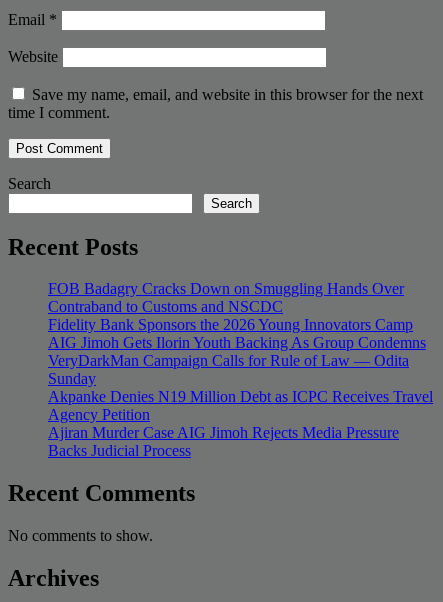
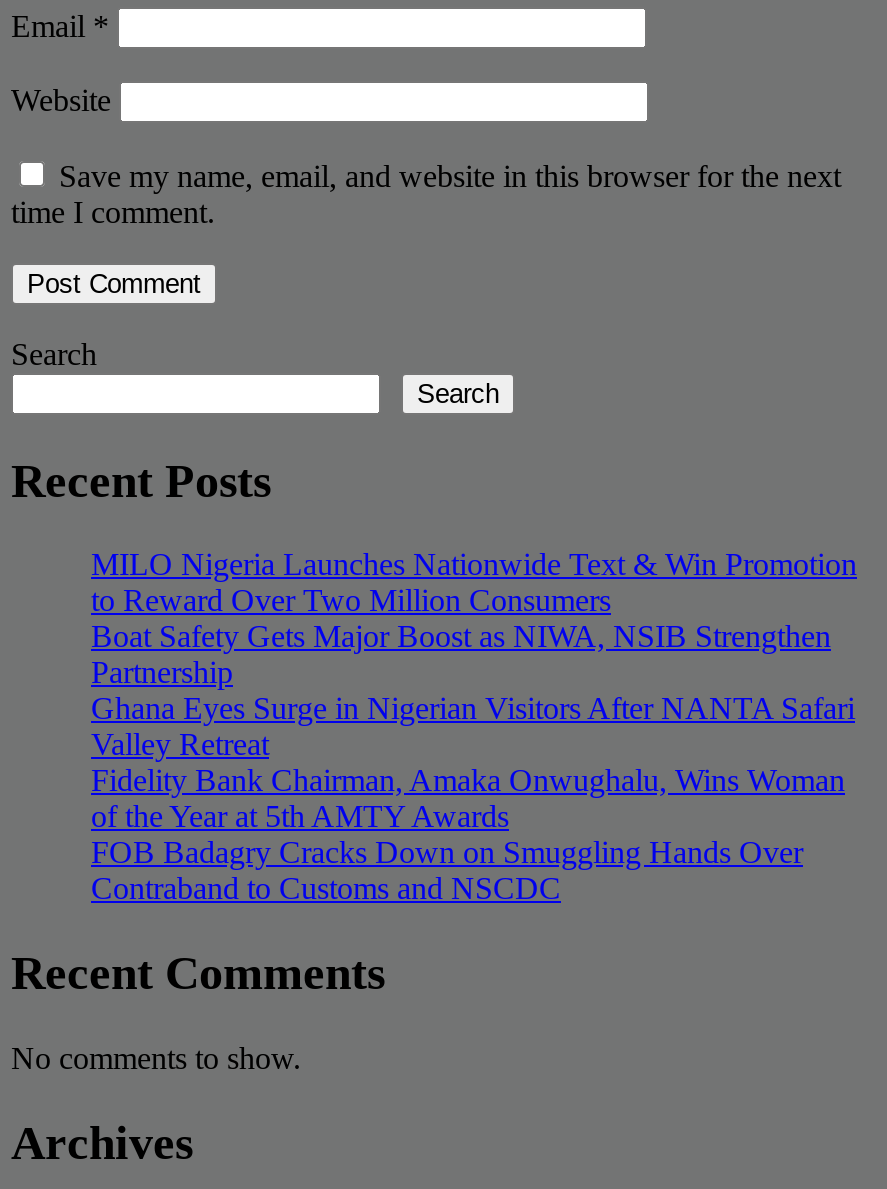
none -> [91,548,857,834] MILO Nigeria Launches Nationwide Text & Win Promotion | to Reward Over Two Million Consumers | Boat Safety Gets Major Boost as NIWA, NSIB Strengthen | Partnership | Ghana Eyes Surge in Nigerian Visitors After NANTA Safari | Valley Retreat | Fidelity Bank Chairman, Amaka Onwughalu, Wins Woman | of the Year at 5th AMTY Awards
moved [48,280,404,315] -> [91,836,803,906]: FOB Badagry Cracks Down on Smuggling Hands Over | Contraband to Customs and NSCDC
[48,316,433,459] Fidelity Bank Sponsors the 2026 Young Innovators Camp | AIG Jimoh Gets Ilorin Youth Backing As Group Condemns | VeryDarkMan Campaign Calls for Rule of Law — Odita | Sunday | Akpanke Denies N19 Million Debt as ICPC Receives Travel | Agency Petition | Ajiran Murder Case AIG Jimoh Rejects Media Pressure | Backs Judicial Process -> none

